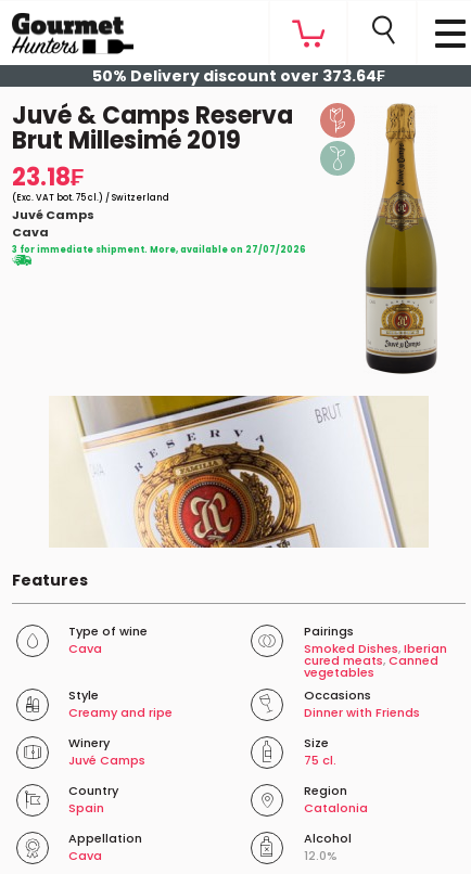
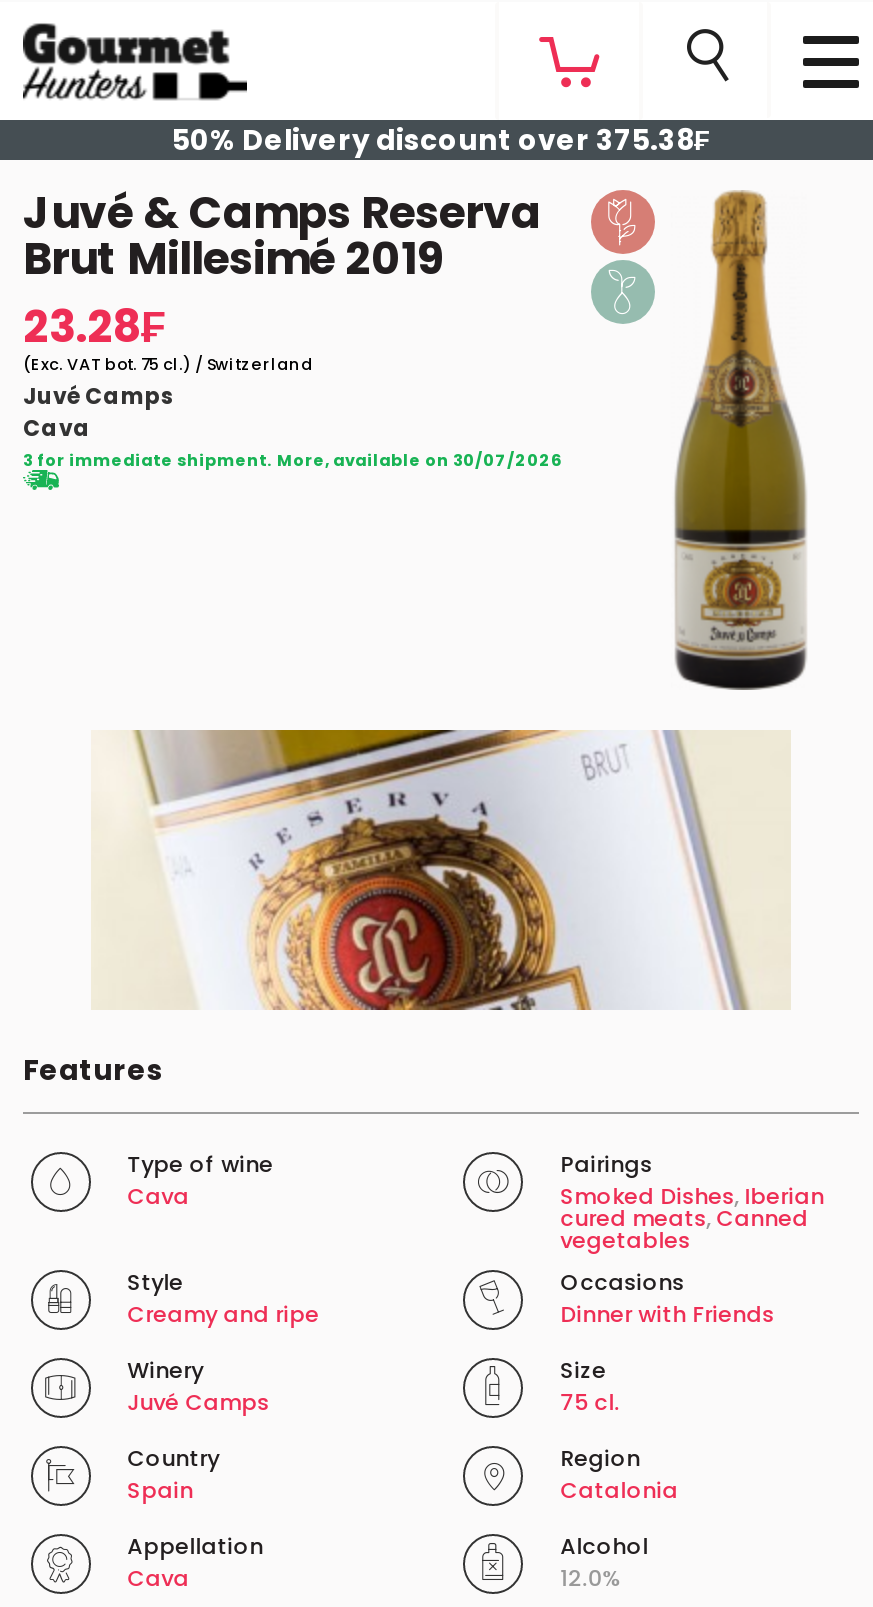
[92,65,385,87] 50% Delivery discount over 373.64₣ -> [172,120,710,160] 50% Delivery discount over 375.38₣
[12,160,84,194] 23.18₣ -> [23,296,165,358] 23.28₣
[12,244,306,256] 3 for immediate shipment. More, available on 27/07/2026 -> [23,450,563,472] 3 for immediate shipment. More, available on 30/07/2026

